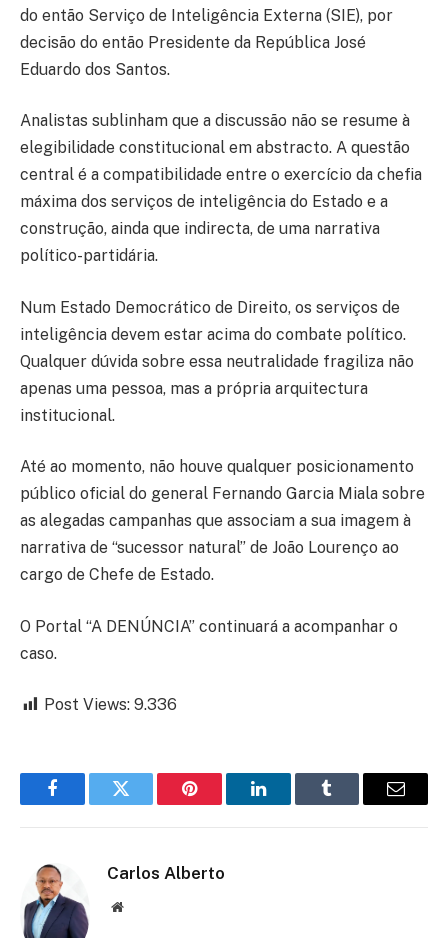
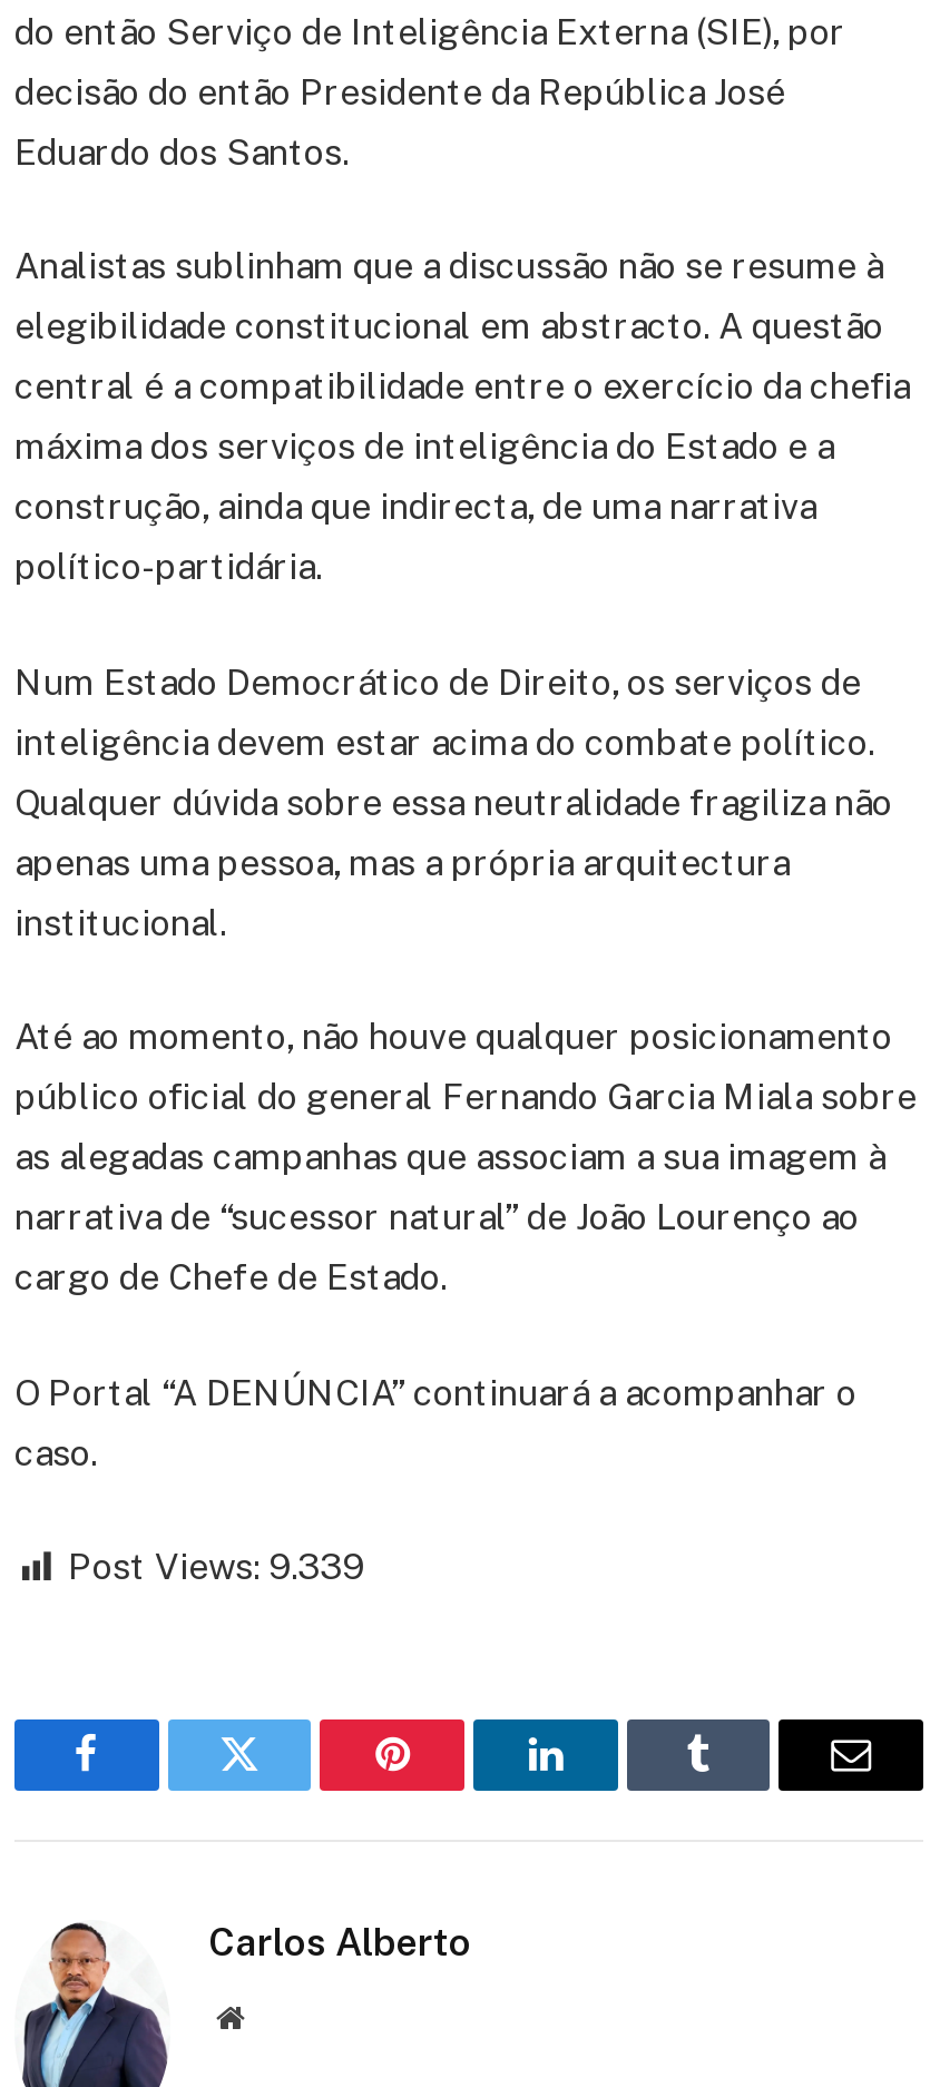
[44,695,177,714] Post Views: 9.336 -> [68,1547,364,1589] Post Views: 9.339

